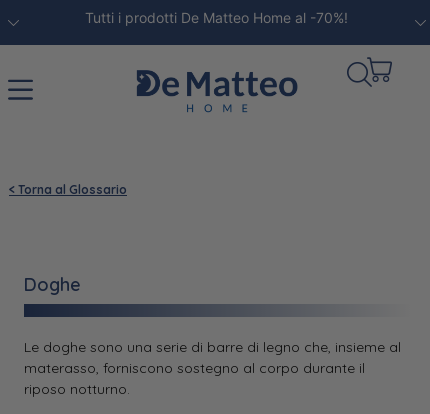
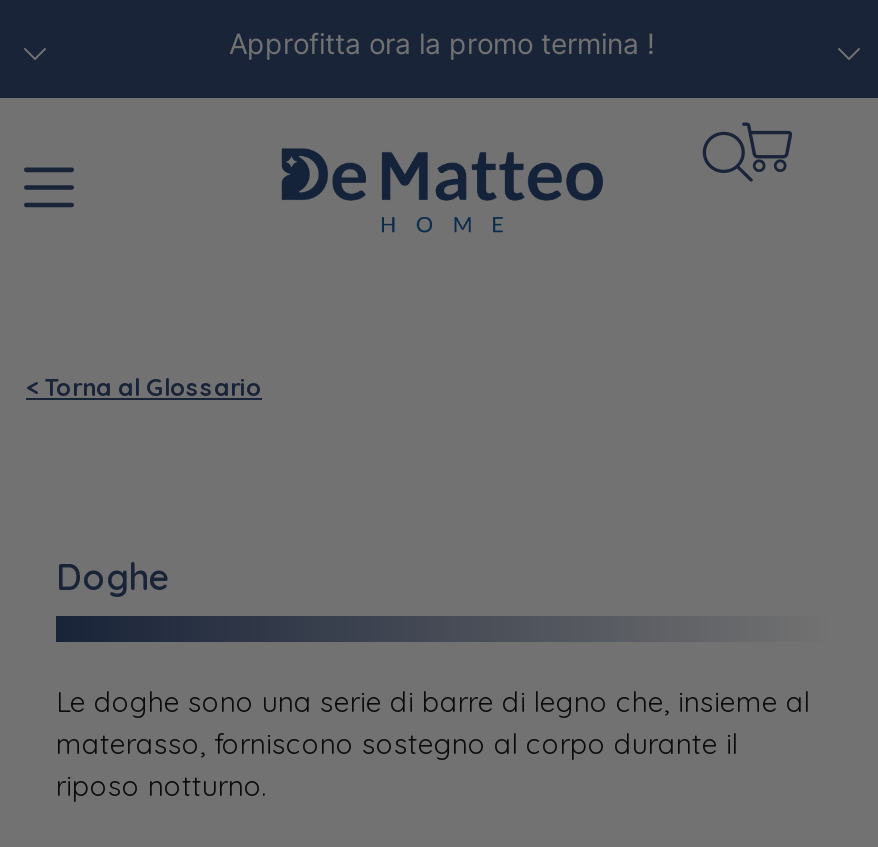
[85,8,348,25] Tutti i prodotti De Matteo Home al -70%! -> [229,25,655,59] Approfitta ora la promo termina !

